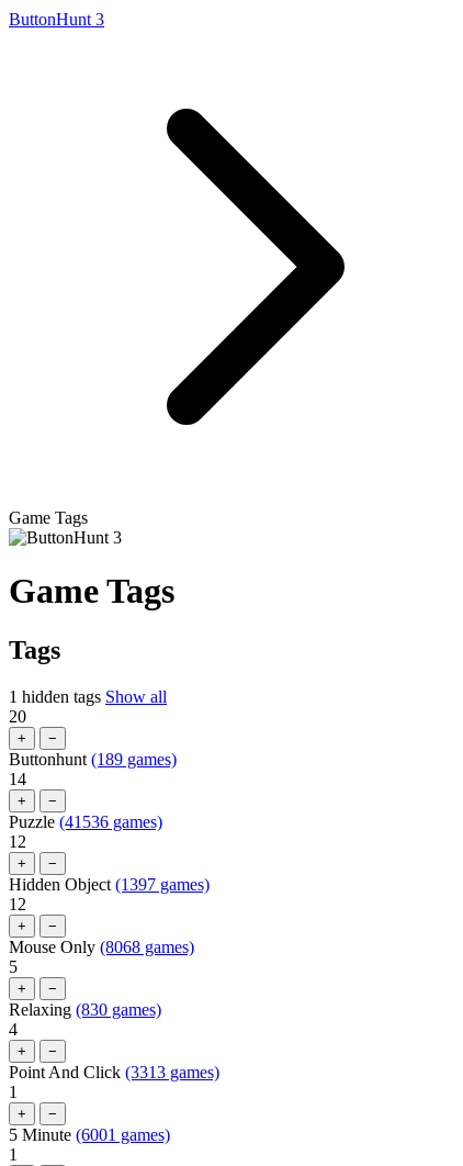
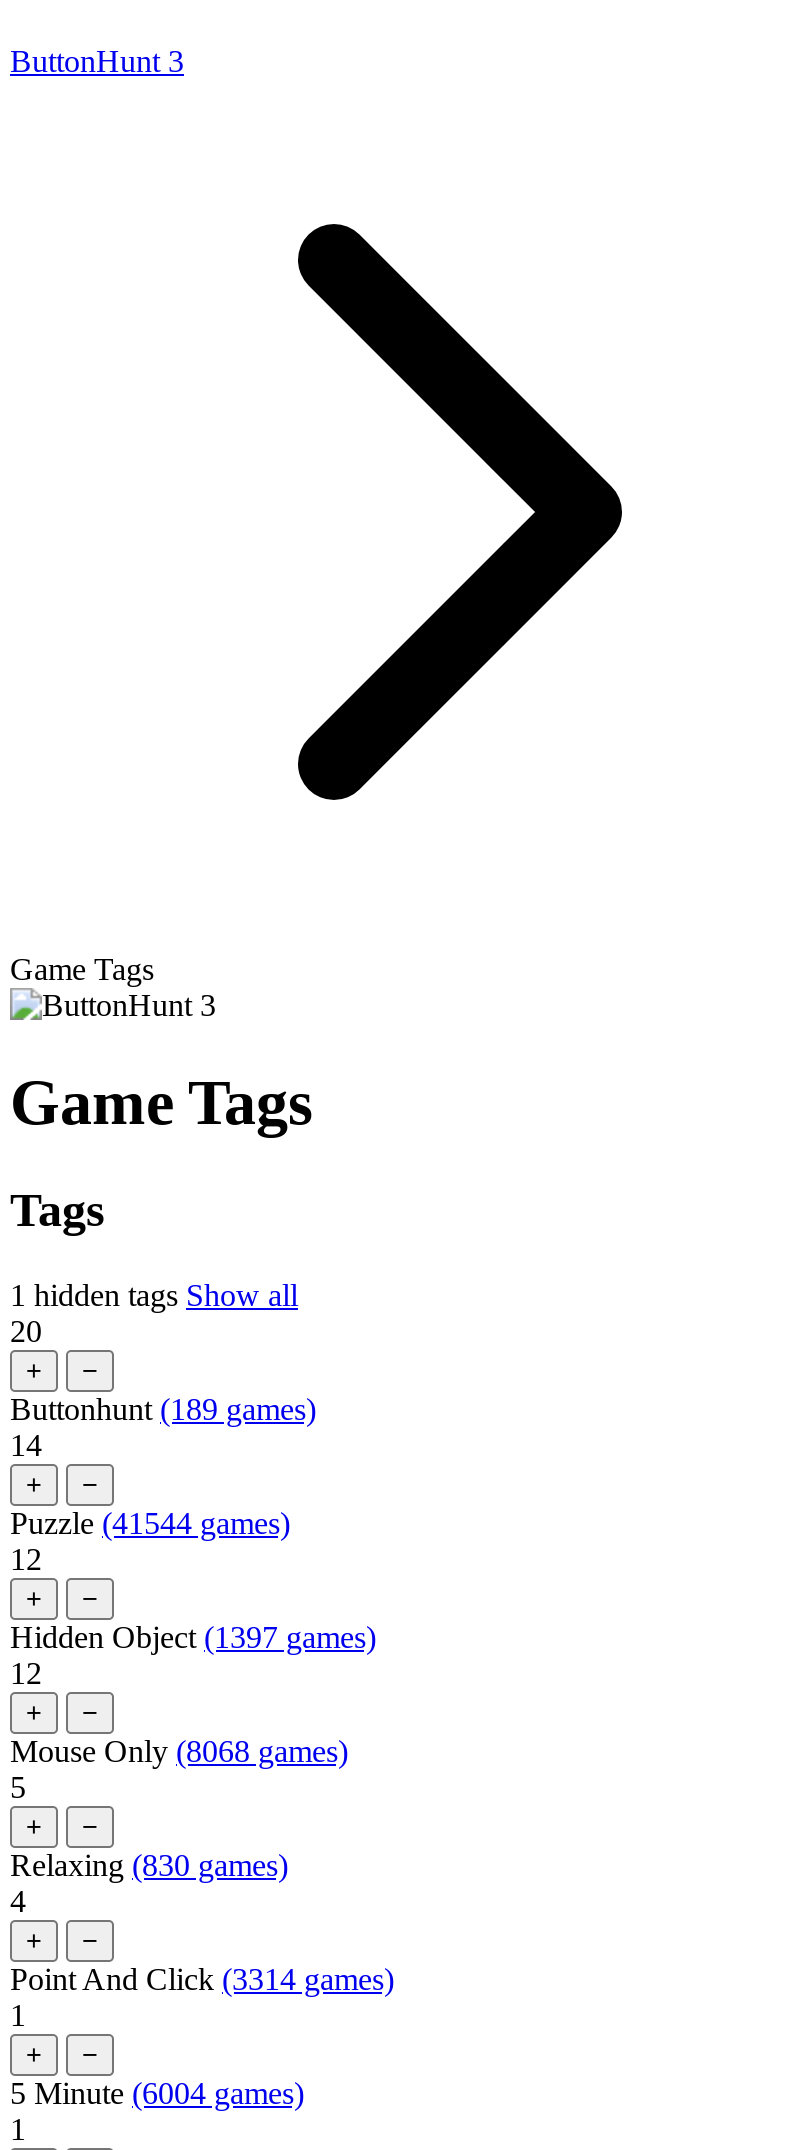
[9,812,162,831] Puzzle (41536 games) -> [10,1505,290,1539] Puzzle (41544 games)
[9,1062,219,1081] Point And Click (3313 games) -> [10,1961,394,1995] Point And Click (3314 games)
[9,1125,170,1144] 5 Minute (6001 games) -> [10,2075,304,2109] 5 Minute (6004 games)

